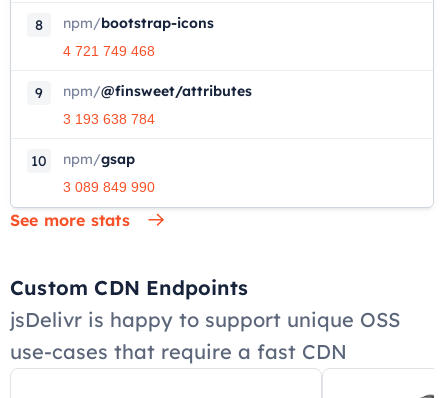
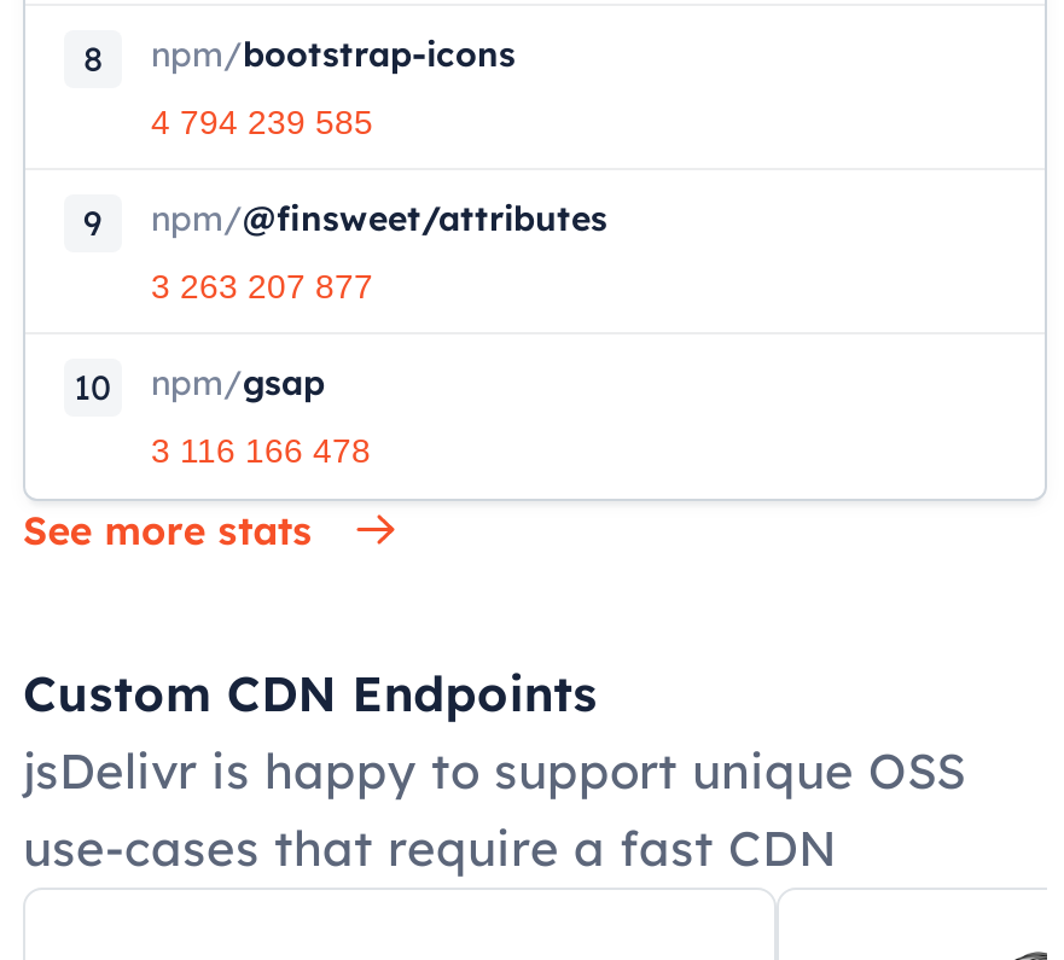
[63,43,155,59] 4 721 749 468 -> [151,103,373,141] 4 794 239 585
[63,111,155,127] 3 193 638 784 -> [151,267,373,306] 3 263 207 877
[63,179,155,195] 3 089 849 990 -> [151,431,371,470] 3 116 166 478

